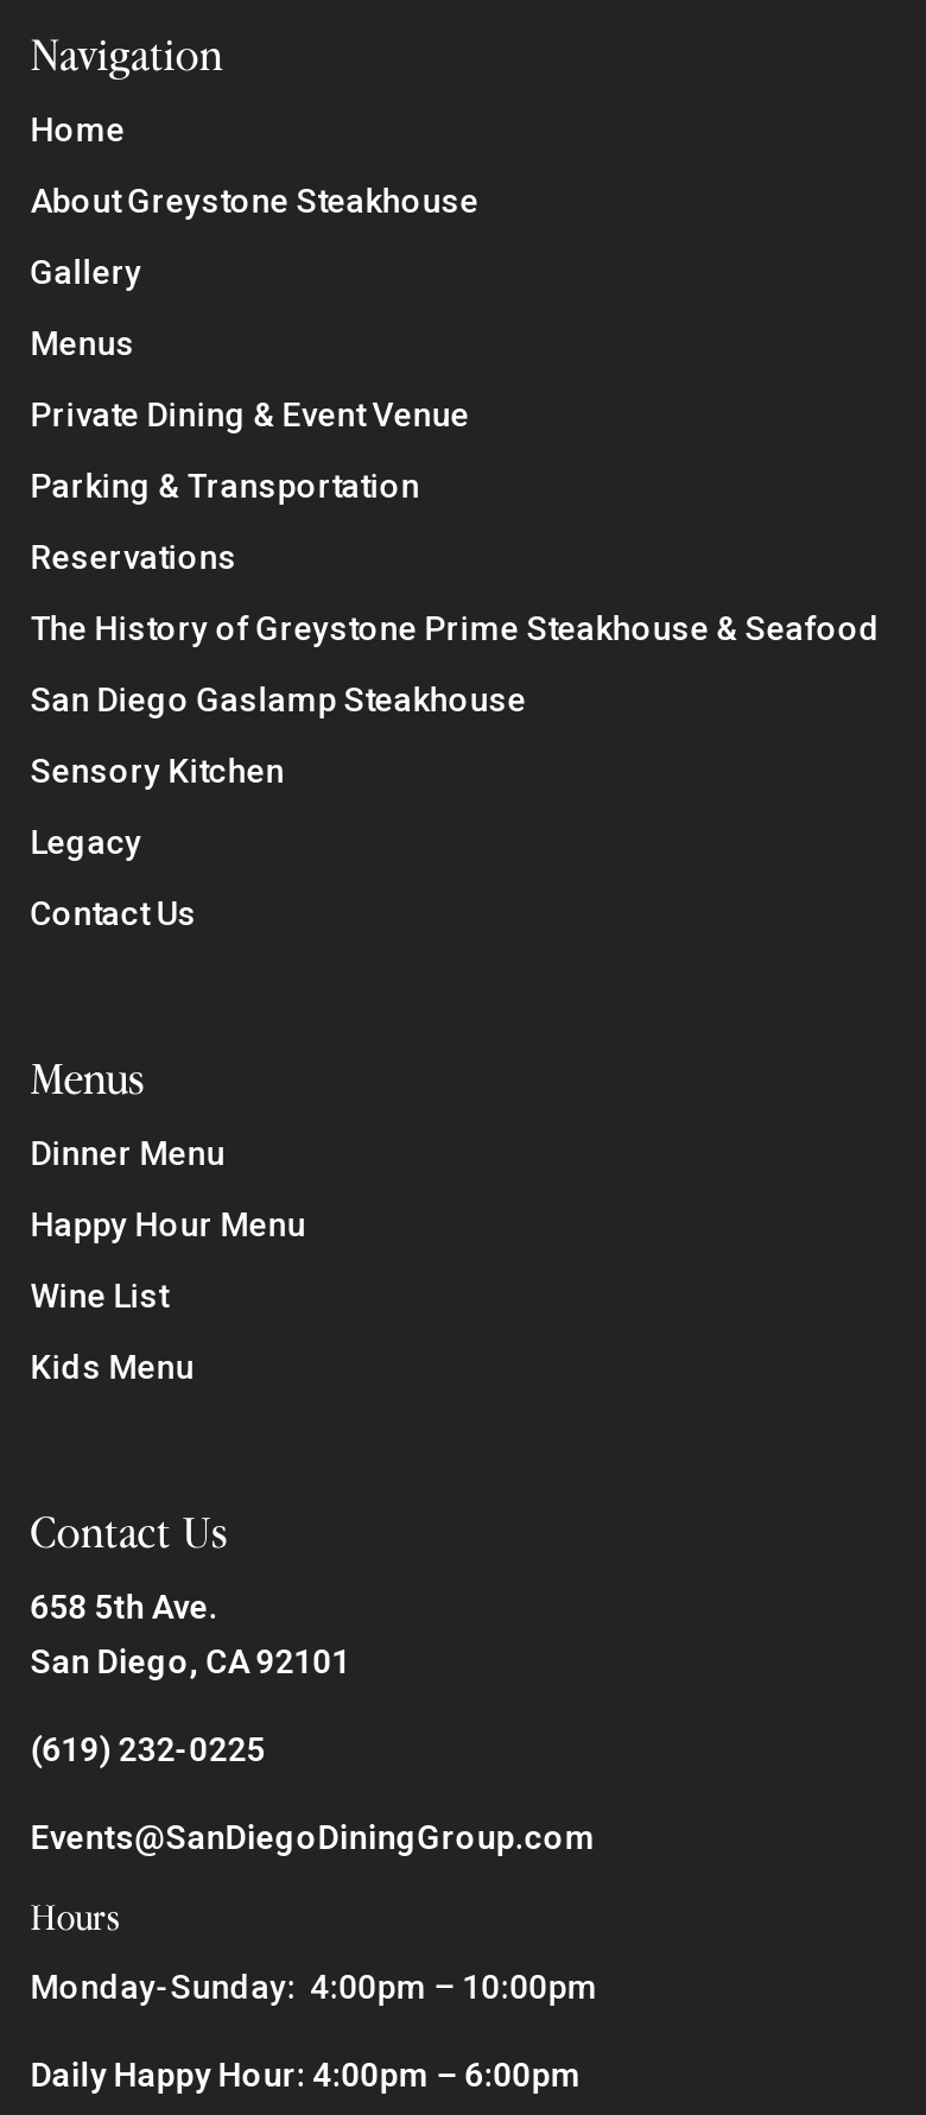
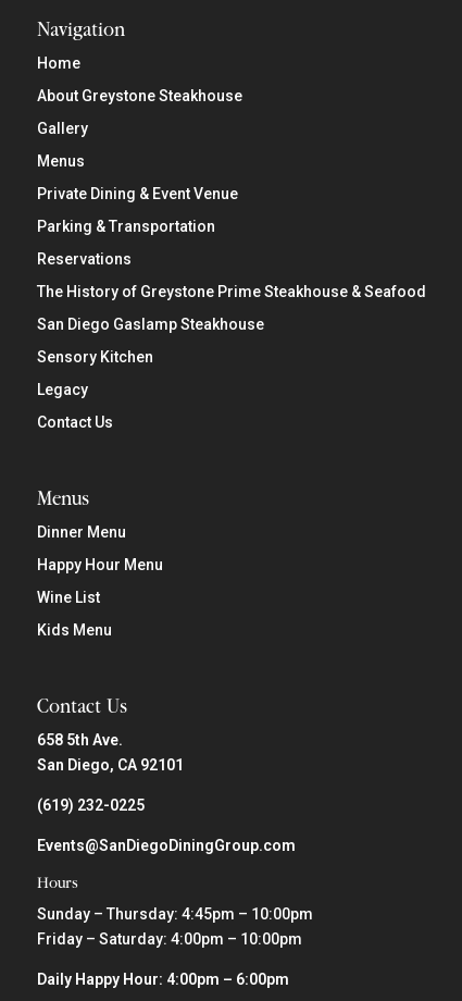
[30,1968,598,2006] Monday-Sunday: 4:00pm – 10:00pm -> [37,905,313,948] Sunday – Thursday: 4:45pm – 10:00pm | Friday – Saturday: 4:00pm – 10:00pm

